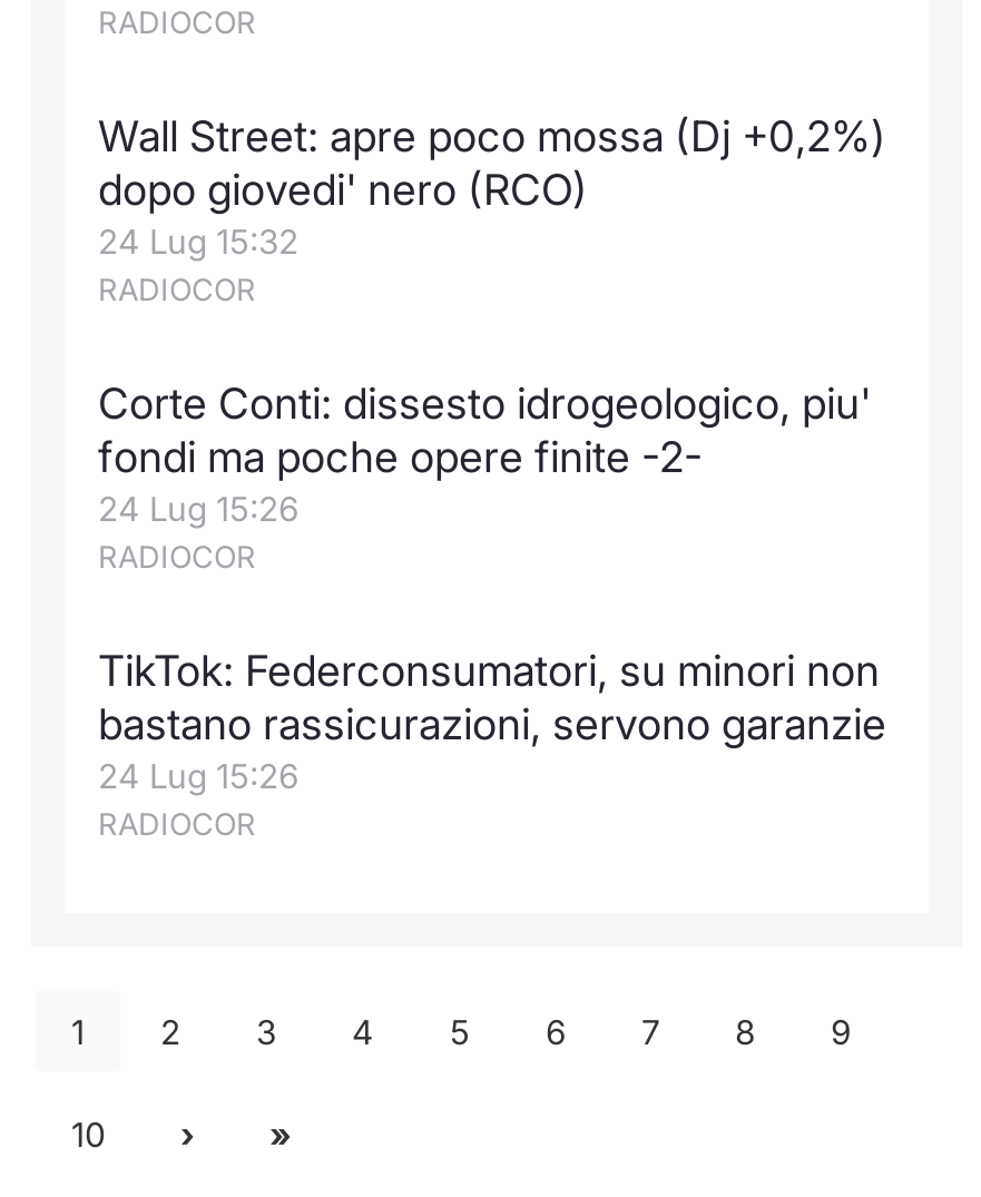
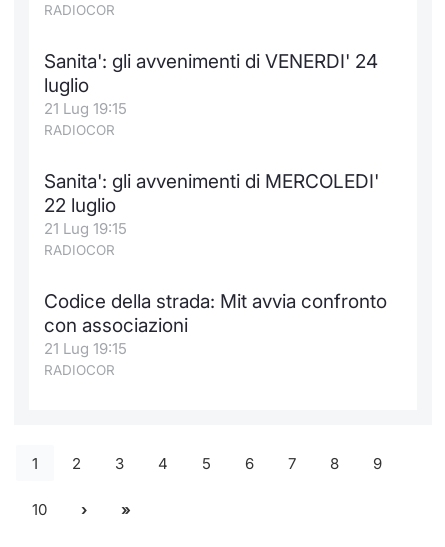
[98,111,886,263] Wall Street: apre poco mossa (Dj +0,2%) | dopo giovedi' nero (RCO) | 24 Lug 15:32 -> [44,50,378,118] Sanita': gli avvenimenti di VENERDI' 24 | luglio | 21 Lug 19:15
[98,379,871,530] Corte Conti: dissesto idrogeologico, piu' | fondi ma poche opere finite -2- | 24 Lug 15:26 -> [44,170,379,238] Sanita': gli avvenimenti di MERCOLEDI' | 22 luglio | 21 Lug 19:15
[98,646,886,797] TikTok: Federconsumatori, su minori non | bastano rassicurazioni, servono garanzie | 24 Lug 15:26 -> [44,290,387,358] Codice della strada: Mit avvia confronto | con associazioni | 21 Lug 19:15

